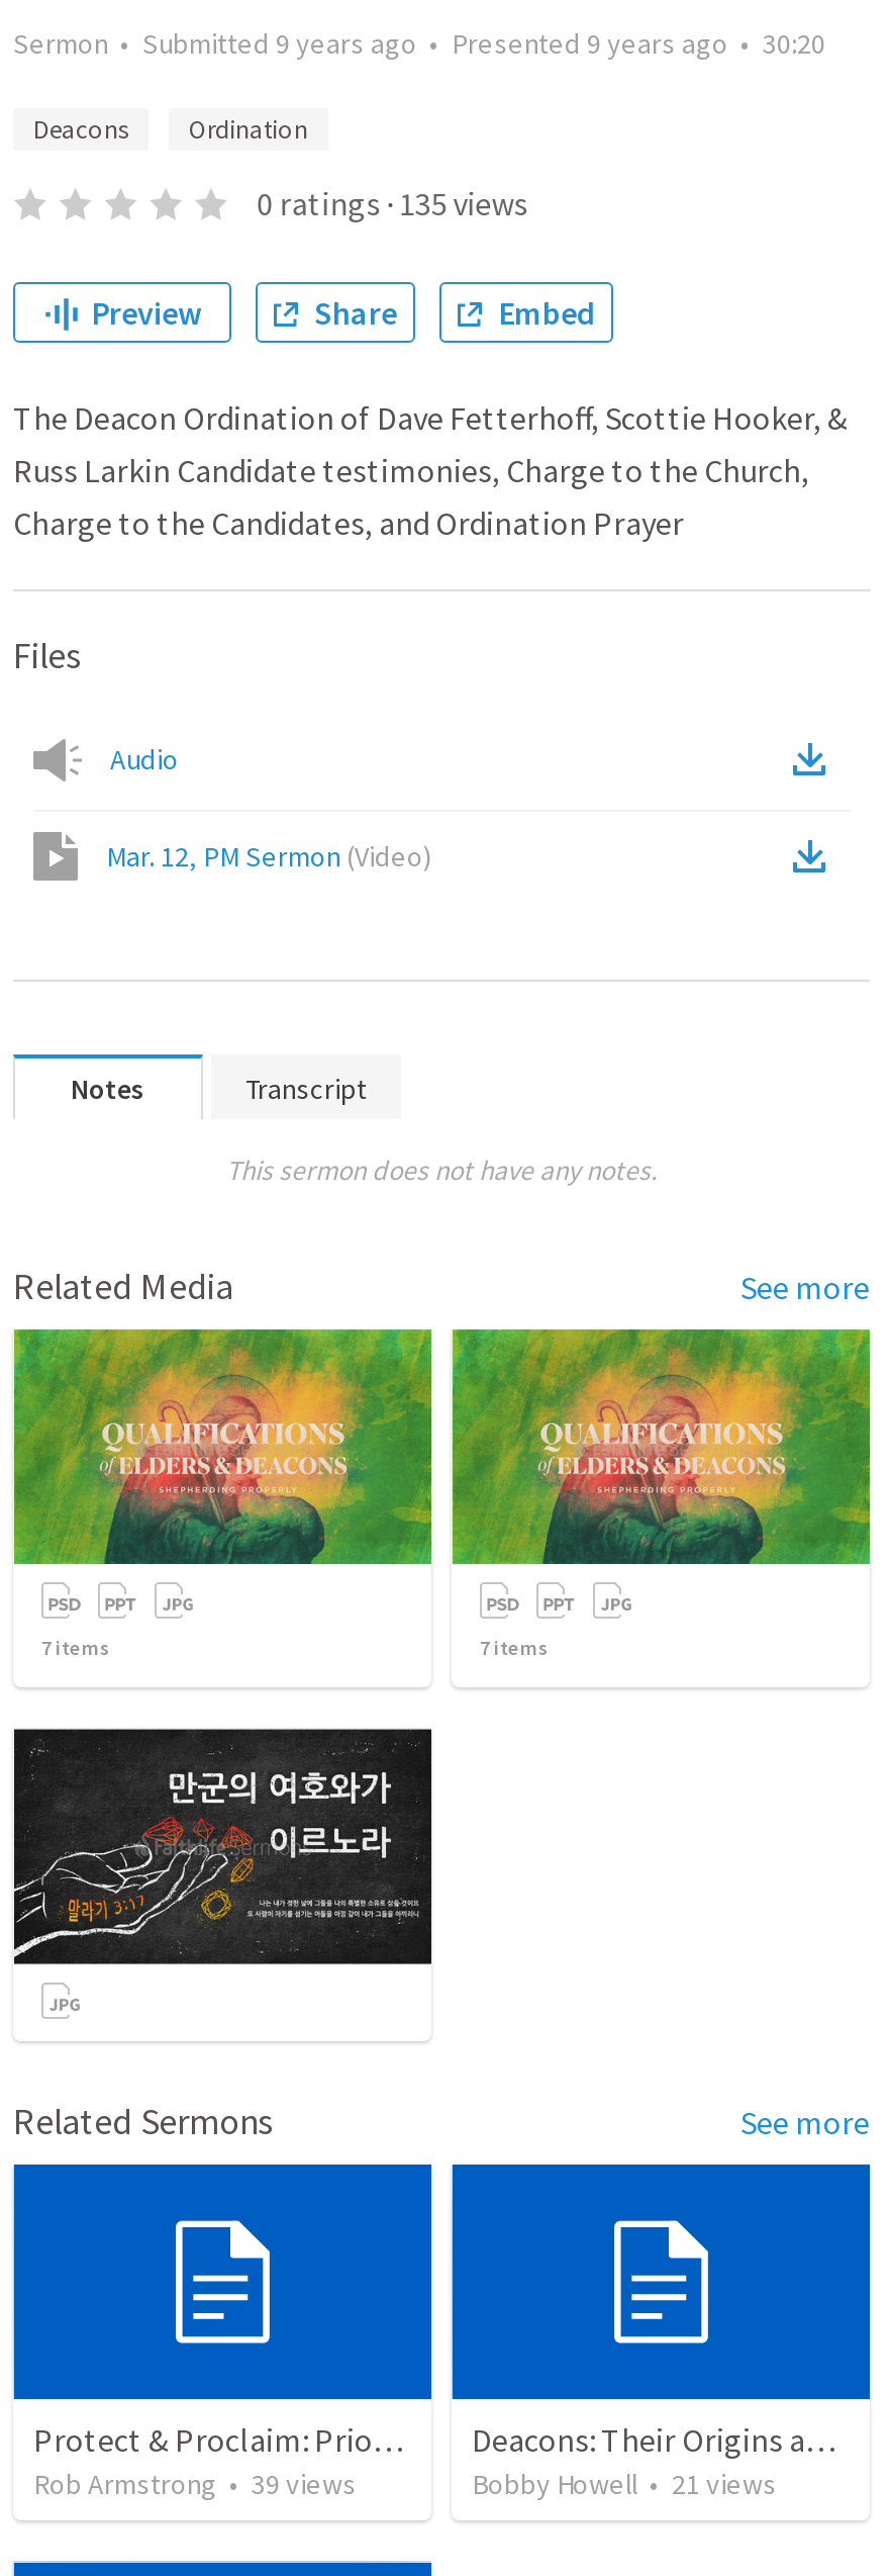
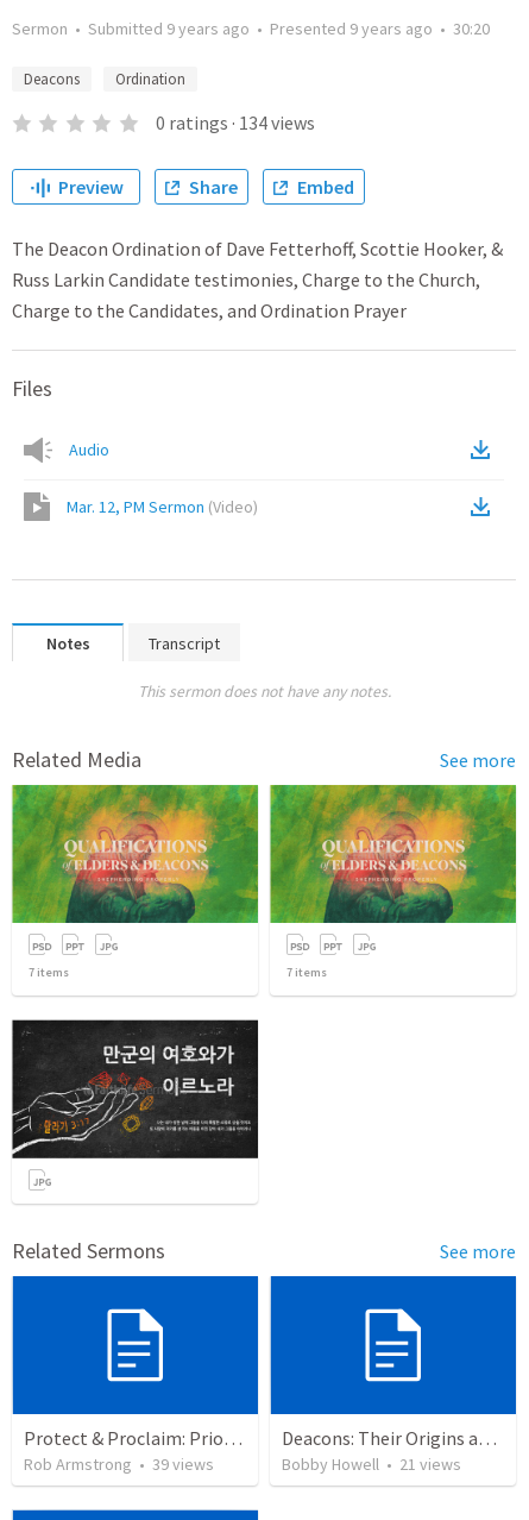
[257,183,528,223] 0 ratings · 135 views -> [155,111,315,134] 0 ratings · 134 views

